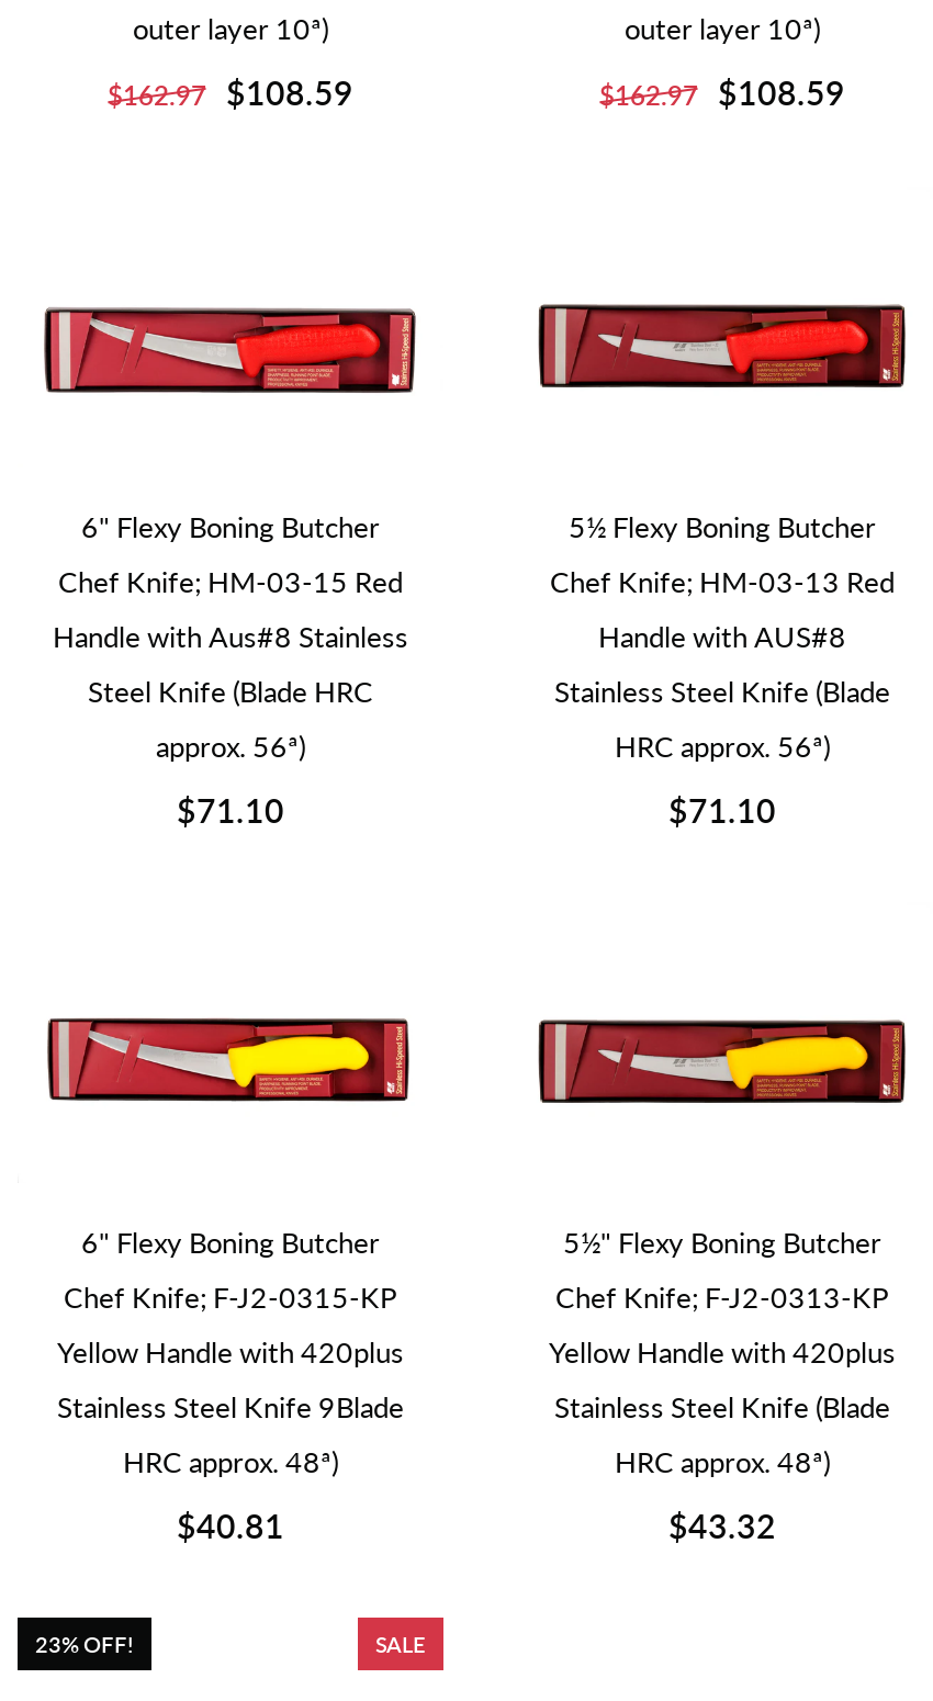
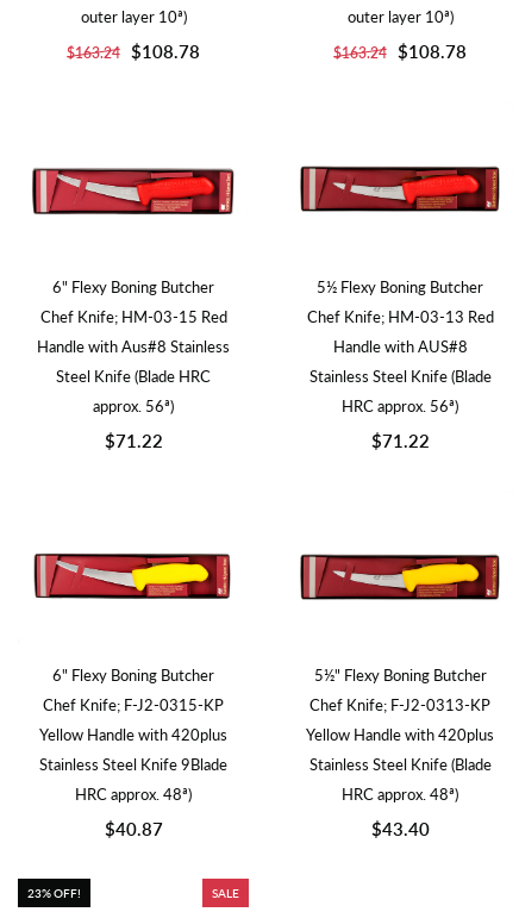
[108,72,353,111] $162.97 $108.59 -> [67,40,200,62] $163.24 $108.78
[599,72,845,111] $162.97 $108.59 -> [333,40,467,62] $163.24 $108.78
[177,790,284,830] $71.10 -> [104,430,162,451] $71.22
[668,790,776,830] $71.10 -> [371,430,429,451] $71.22
[177,1507,284,1546] $40.81 -> [104,818,162,840] $40.87
[668,1507,776,1546] $43.32 -> [371,818,429,840] $43.40

